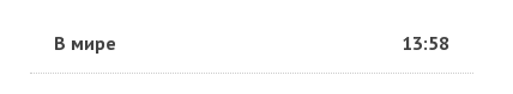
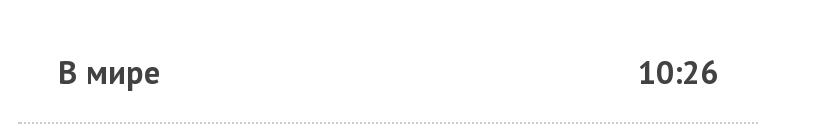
[402,31,449,55] 13:58 -> [638,52,718,92] 10:26

